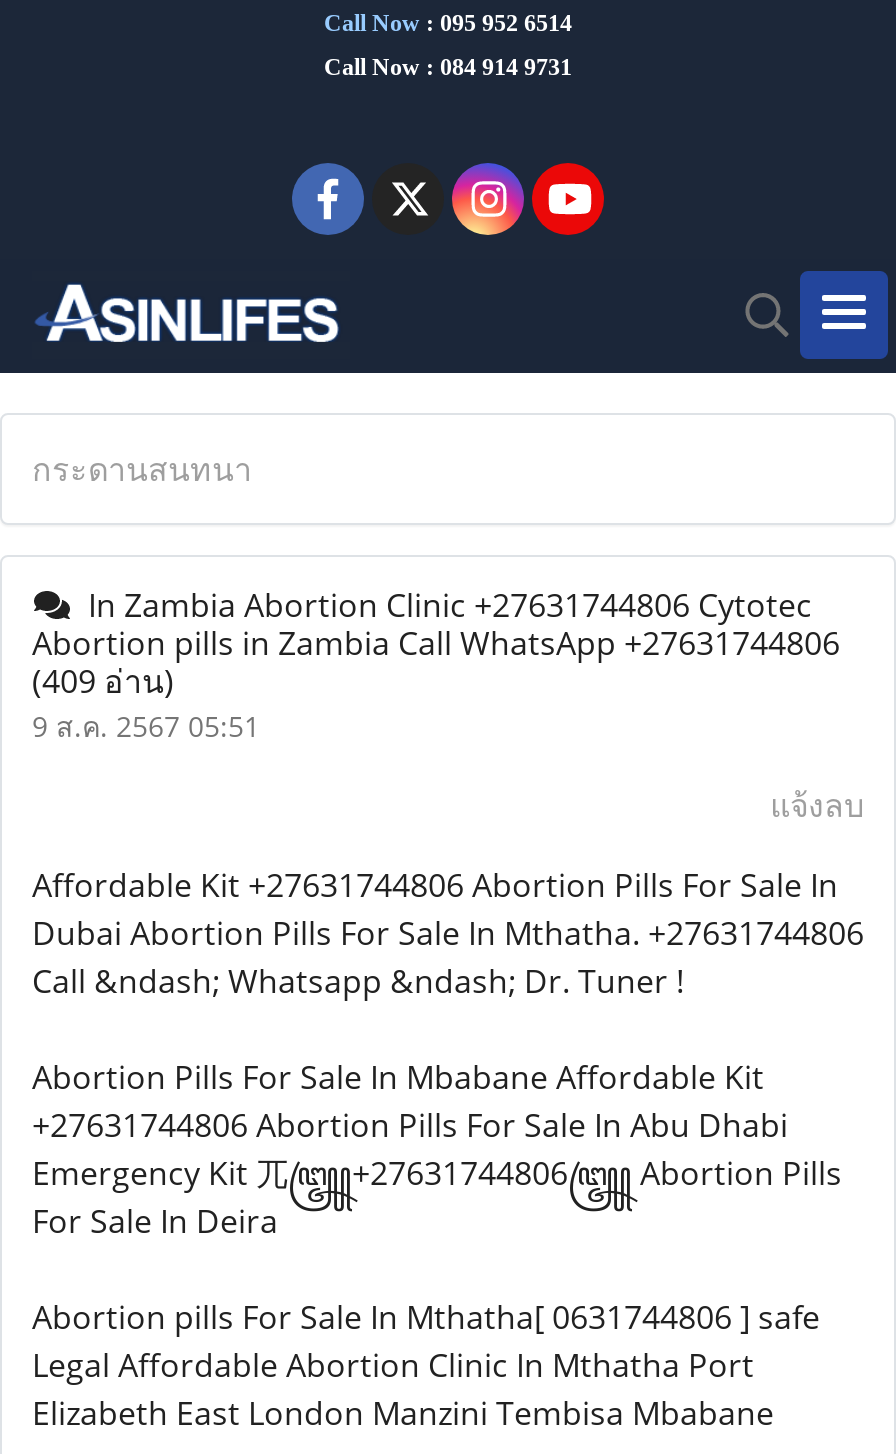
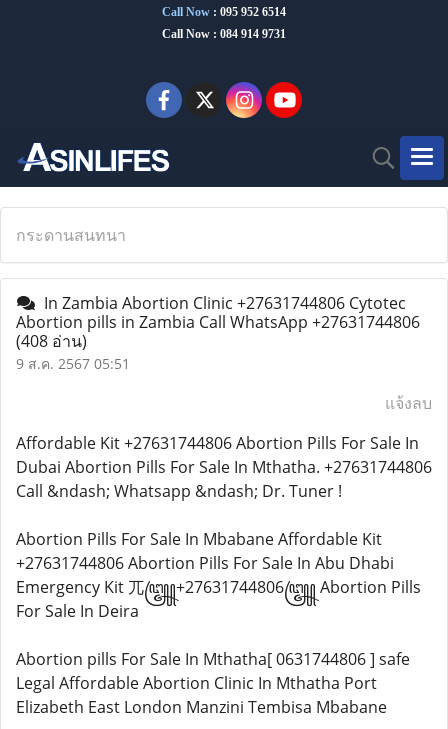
[32,659,174,703] (409 อ่าน) -> [16,330,87,352] (408 อ่าน)

